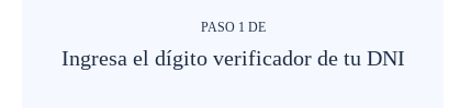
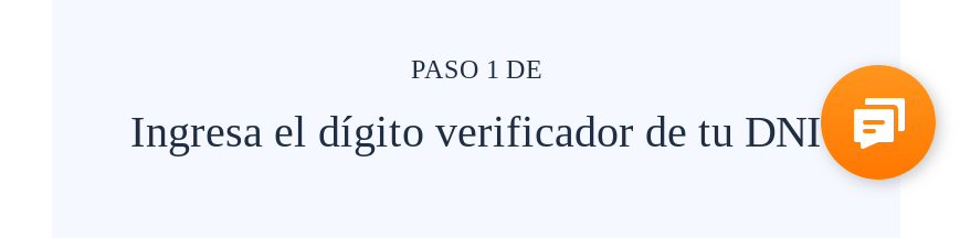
none -> [821,63,940,184] [image]

